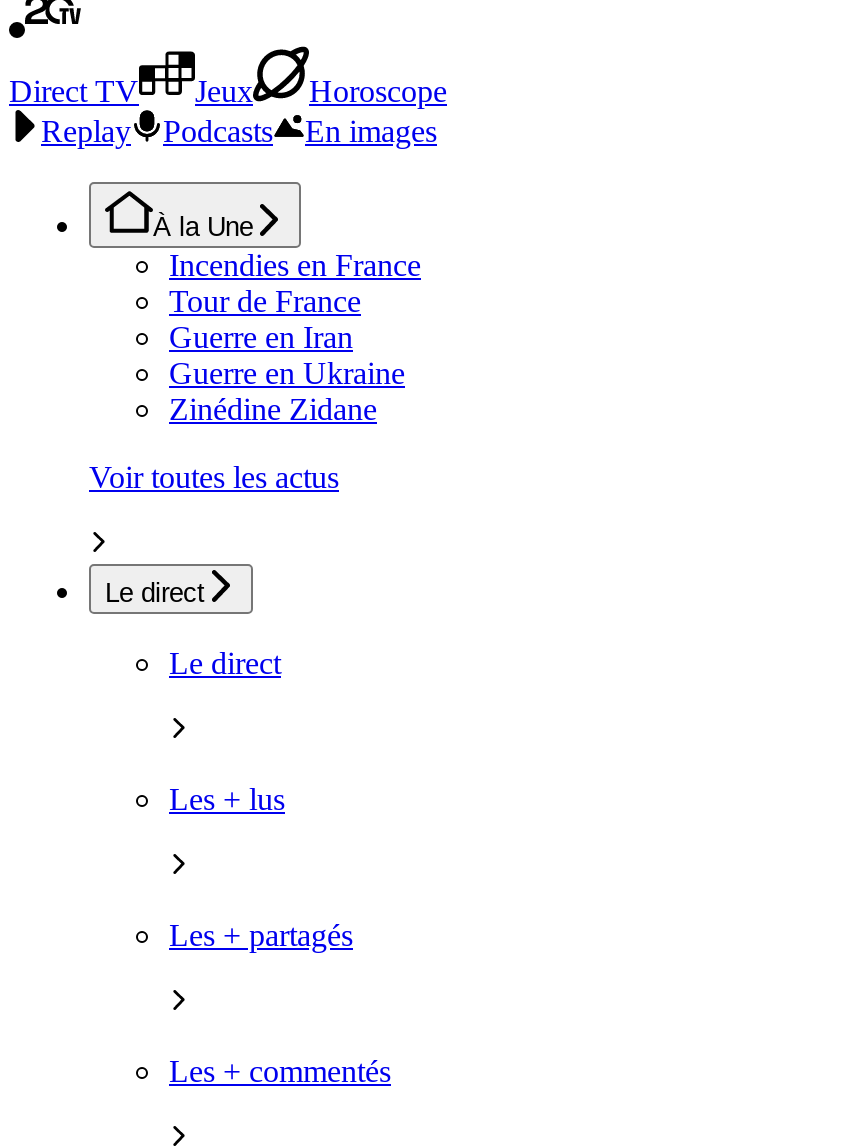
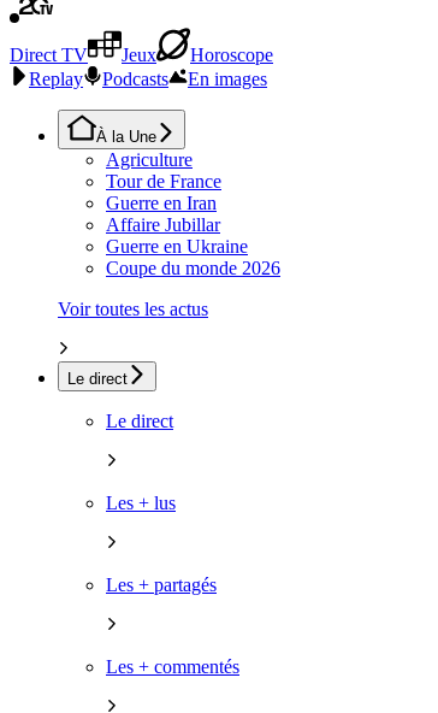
[169,248,421,282] Incendies en France -> [106,149,193,170] Agriculture
none -> [106,214,220,235] Affaire Jubillar
[169,392,377,426] Zinédine Zidane -> [106,258,280,278] Coupe du monde 2026

